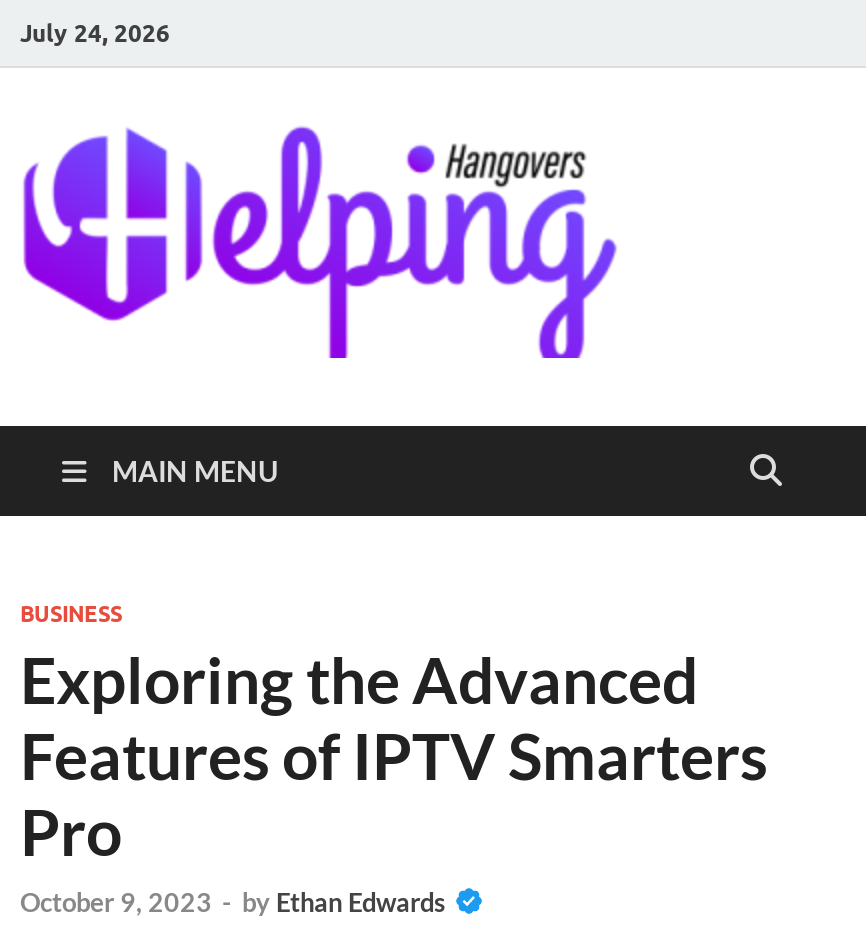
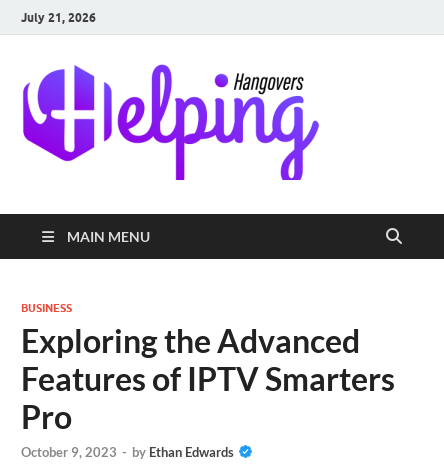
[20,17,170,47] July 24, 2026 -> [21,9,96,24] July 21, 2026

